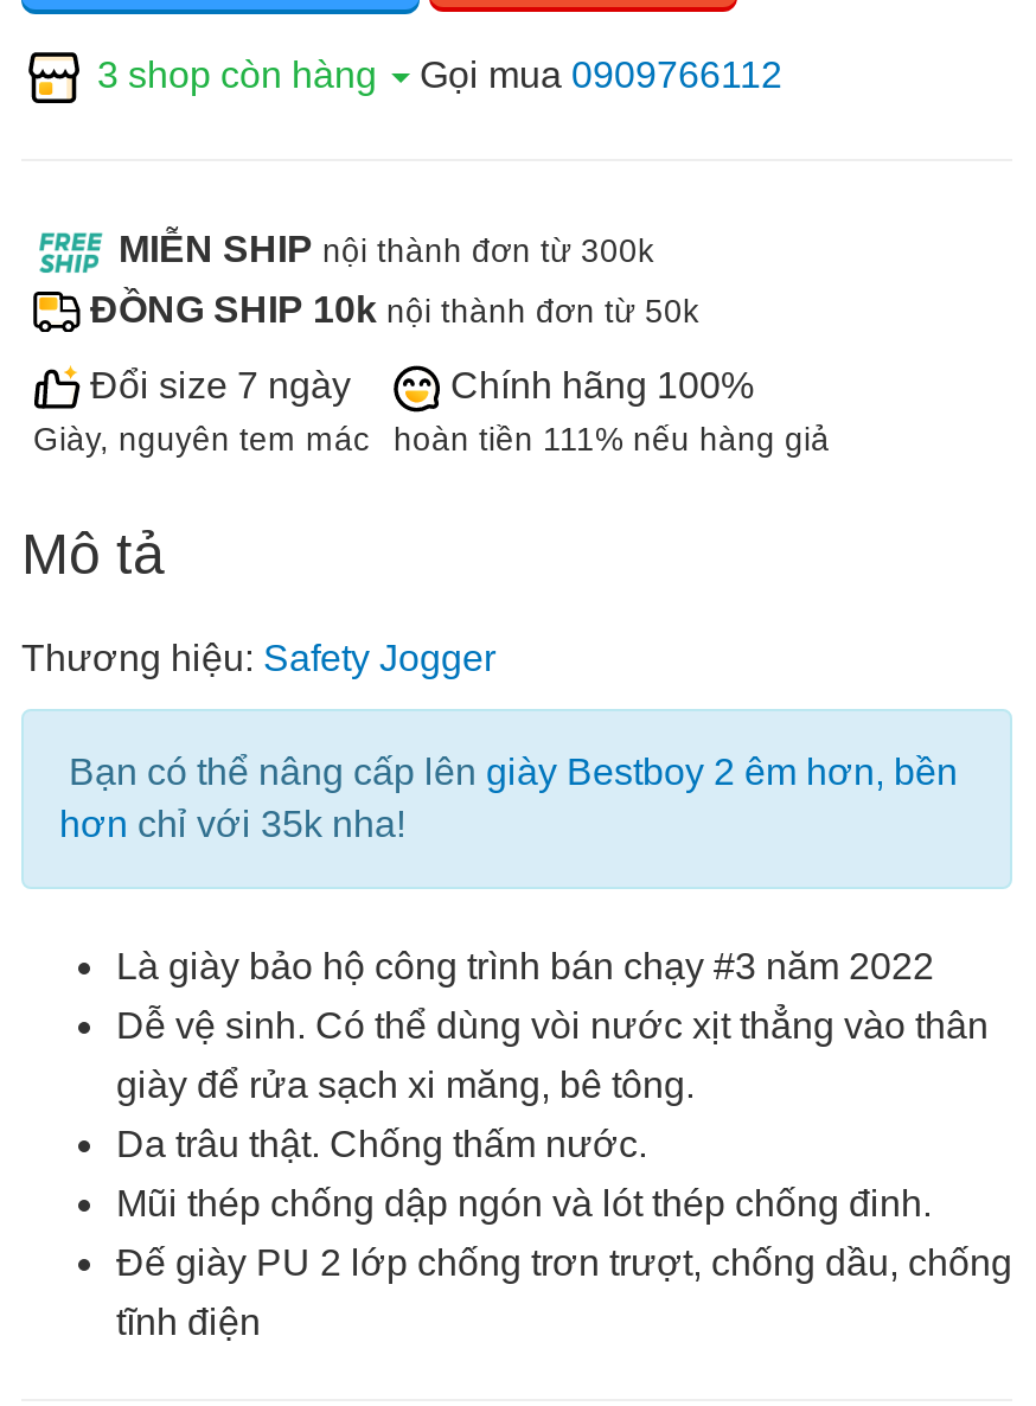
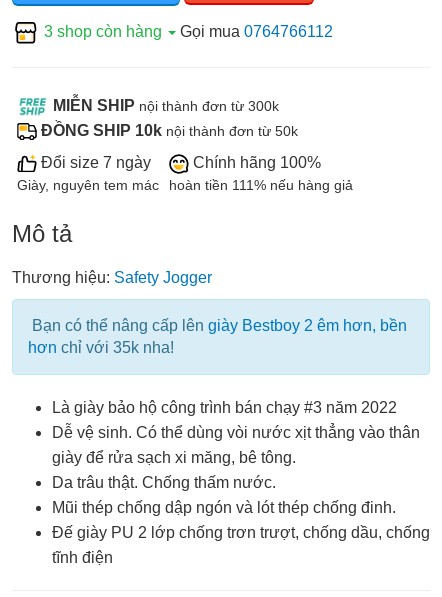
[88,55,782,96] 3 shop còn hàng Gọi mua 0909766112 -> [40,23,333,40] 3 shop còn hàng Gọi mua 0764766112

